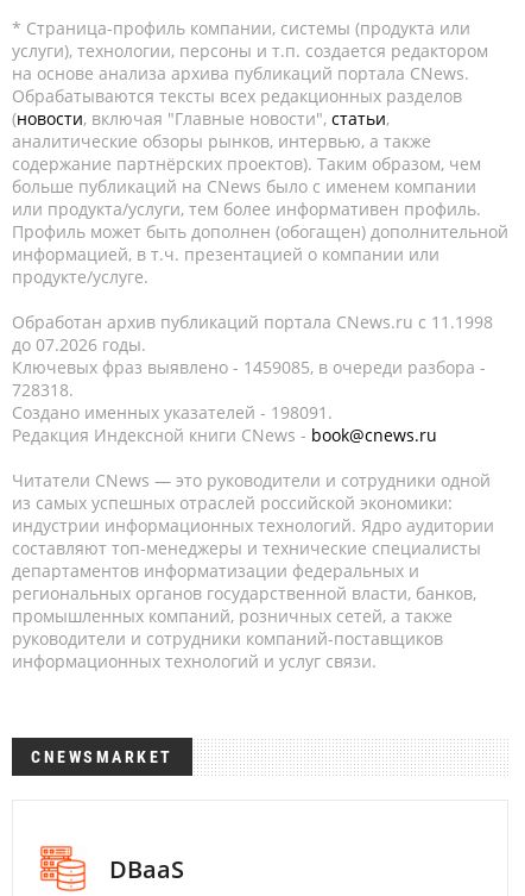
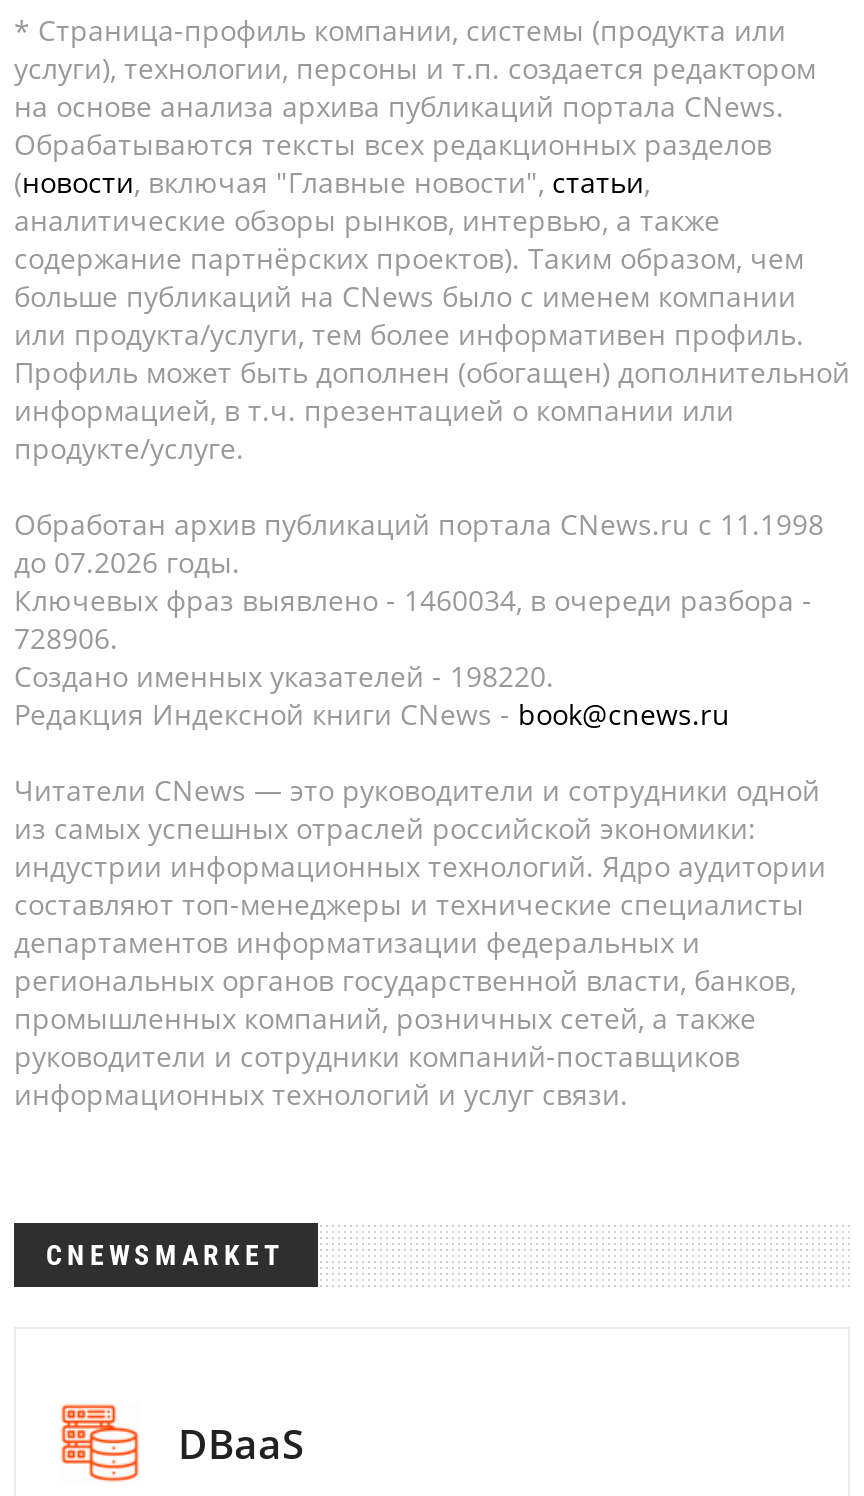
[12,356,486,378] Ключевых фраз выявлено - 1459085, в очереди разбора - -> [14,581,812,619] Ключевых фраз выявлено - 1460034, в очереди разбора -
[12,378,74,401] 728318. -> [14,619,118,657] 728906.
[12,401,333,424] Создано именных указателей - 198091. -> [14,657,554,695] Создано именных указателей - 198220.

